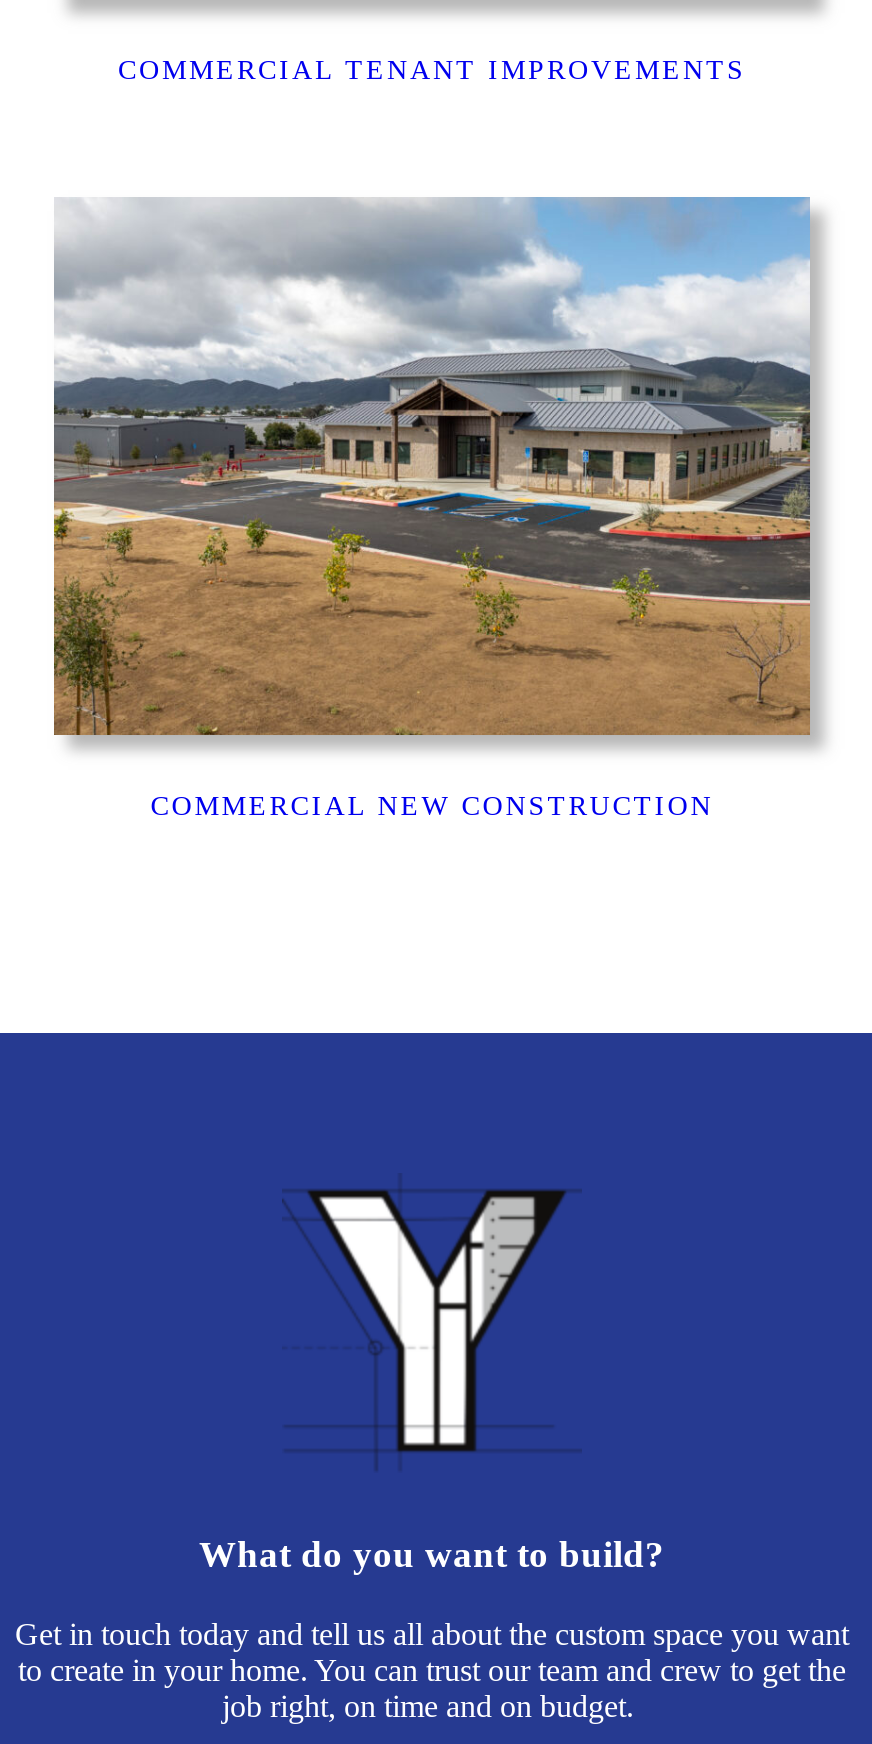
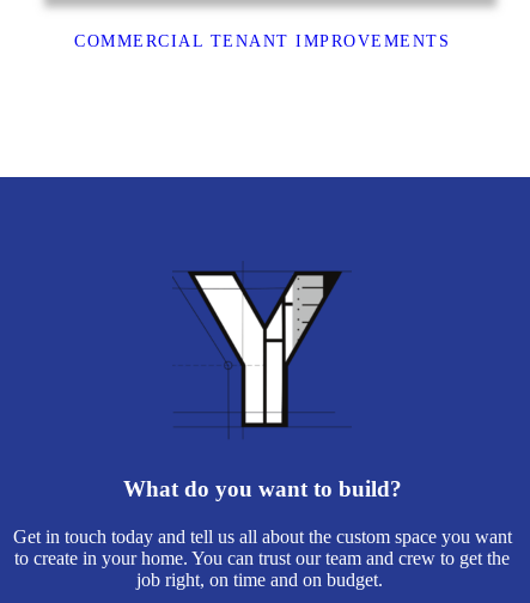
[52,194,816,821] [image] | COMMERCIAL NEW CONSTRUCTION -> none

